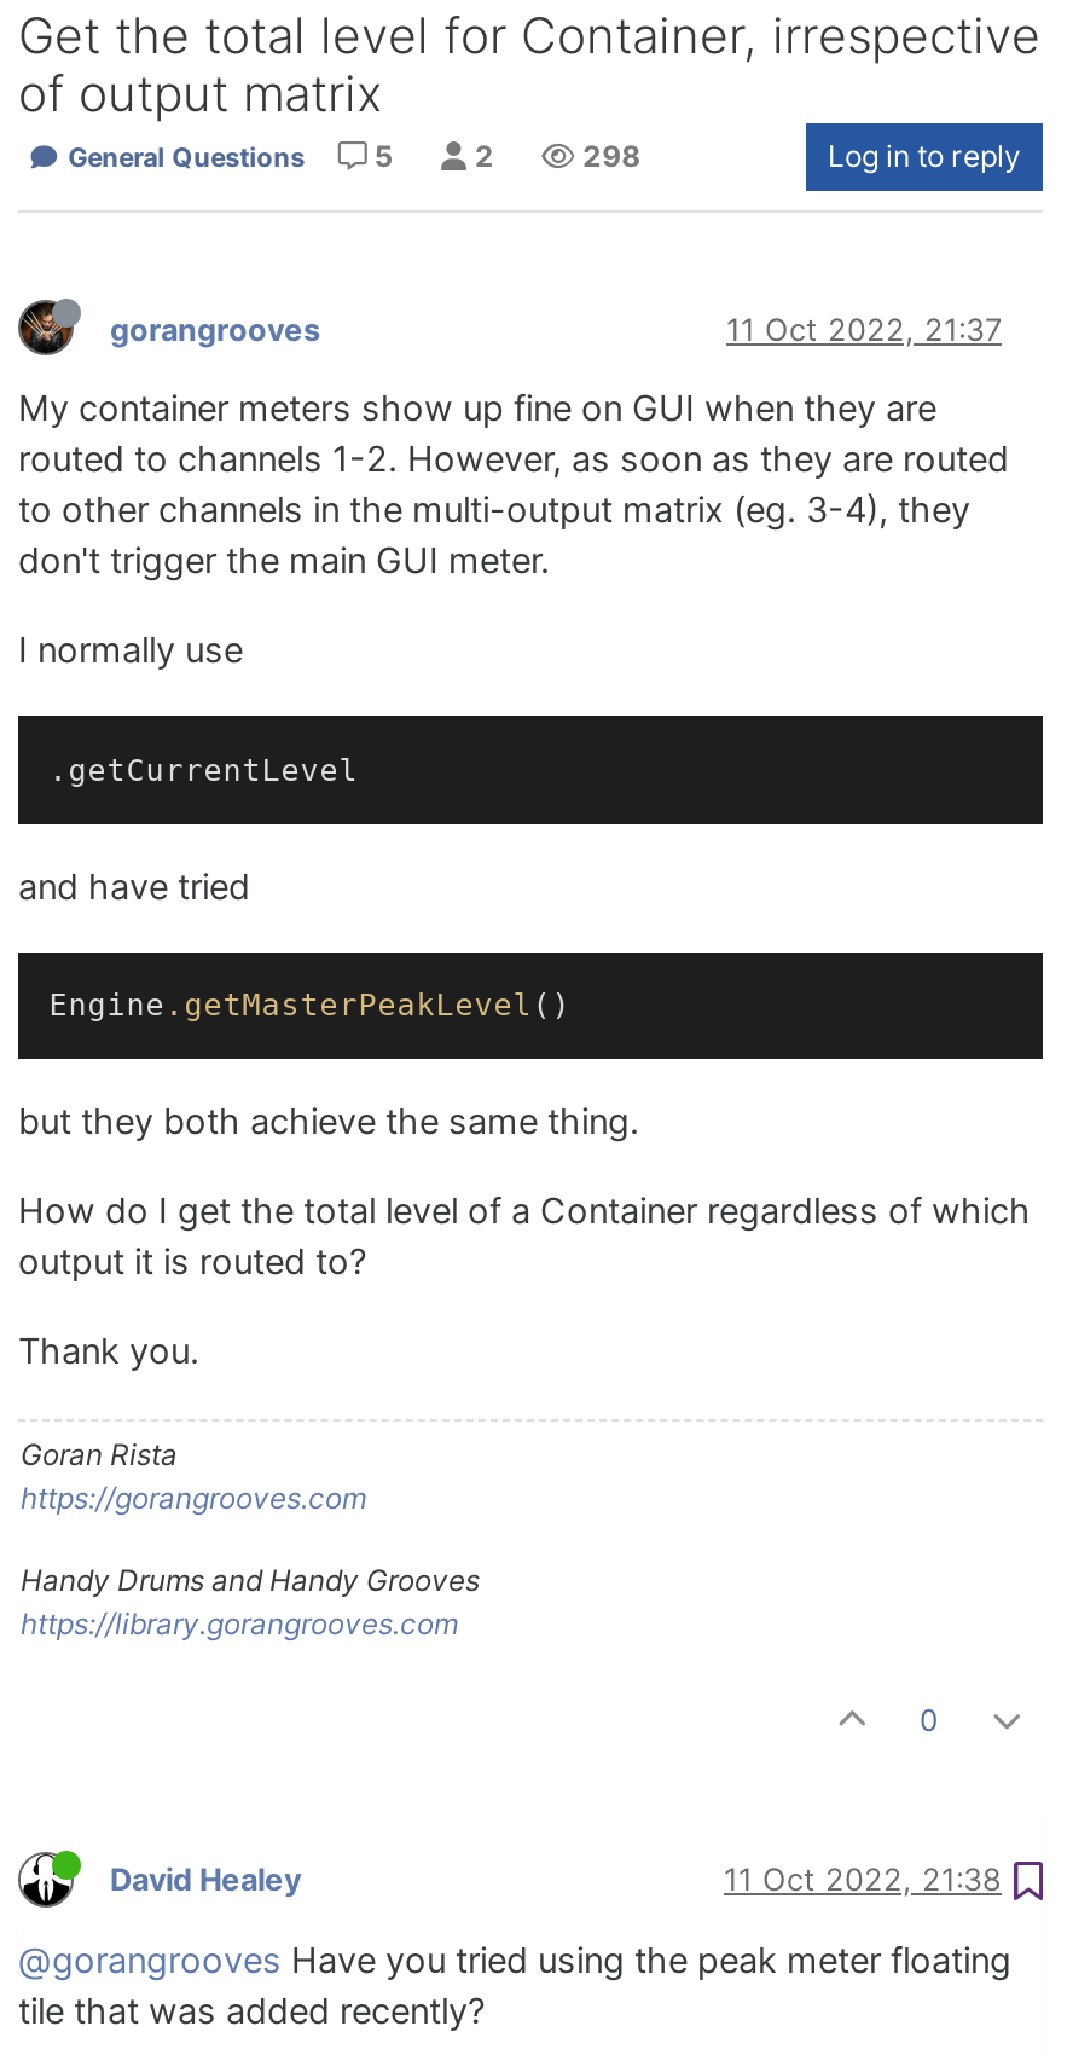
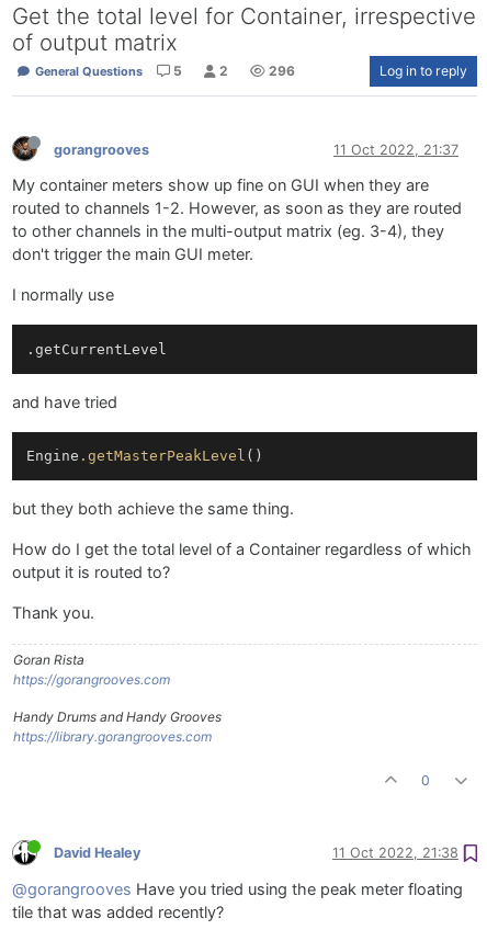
[583,138,641,174] 298 -> [268,63,295,79] 296

